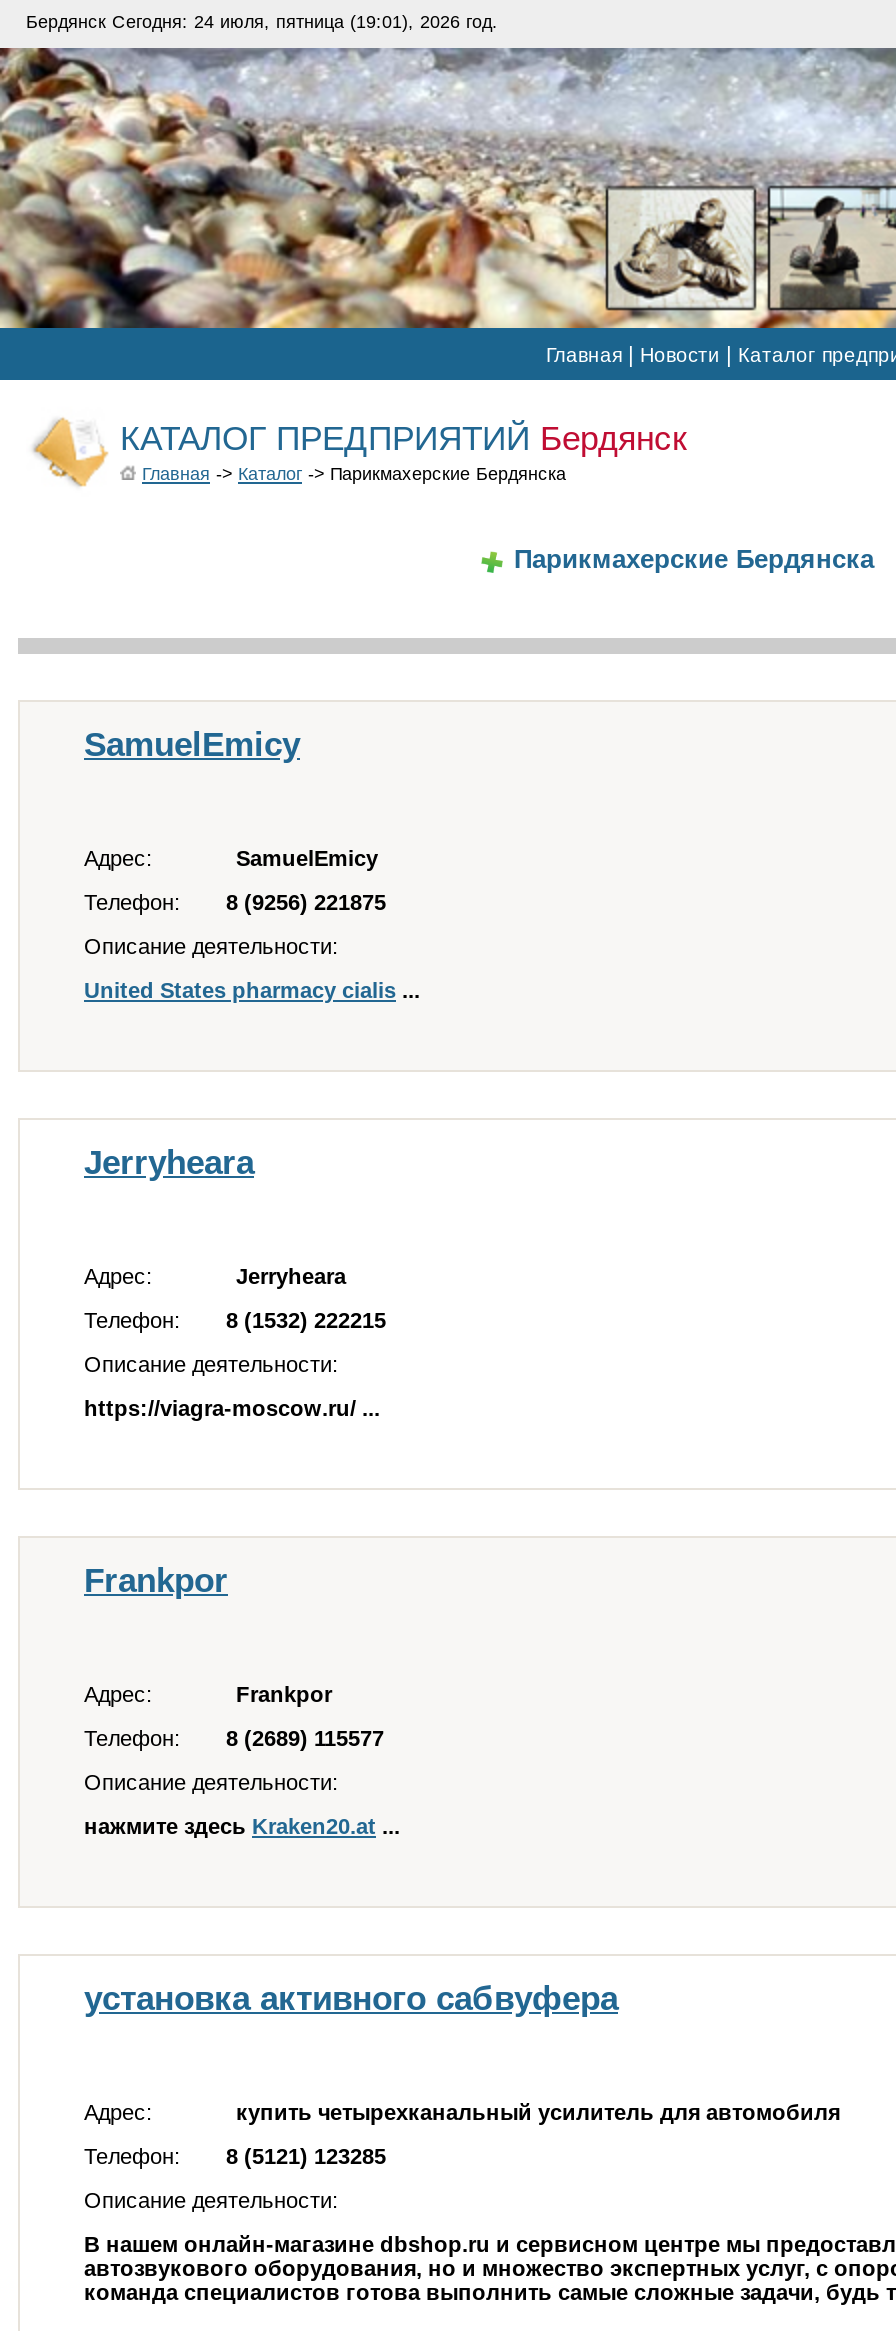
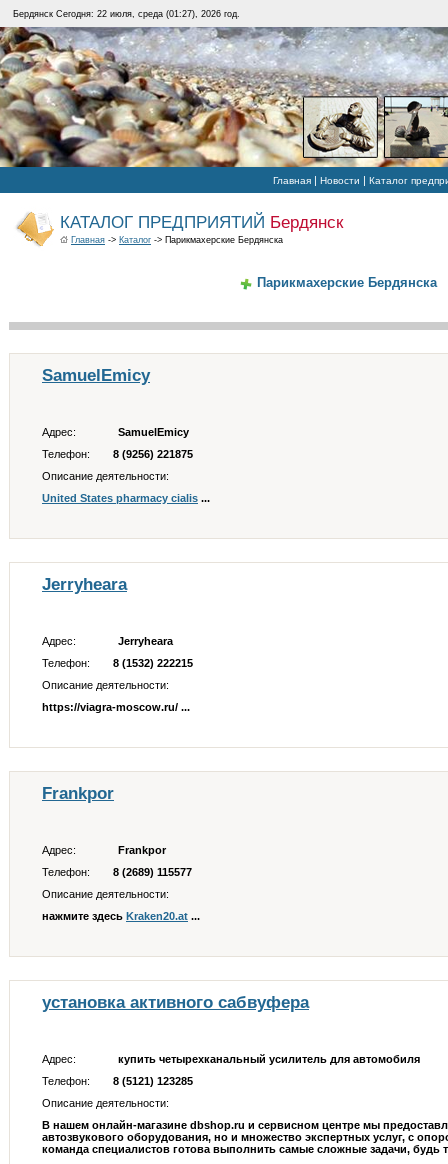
[20,12,498,32] Бердянск Сегодня: 24 июля, пятница (19:01), 2026 год. -> [10,9,240,19] Бердянск Сегодня: 22 июля, среда (01:27), 2026 год.

